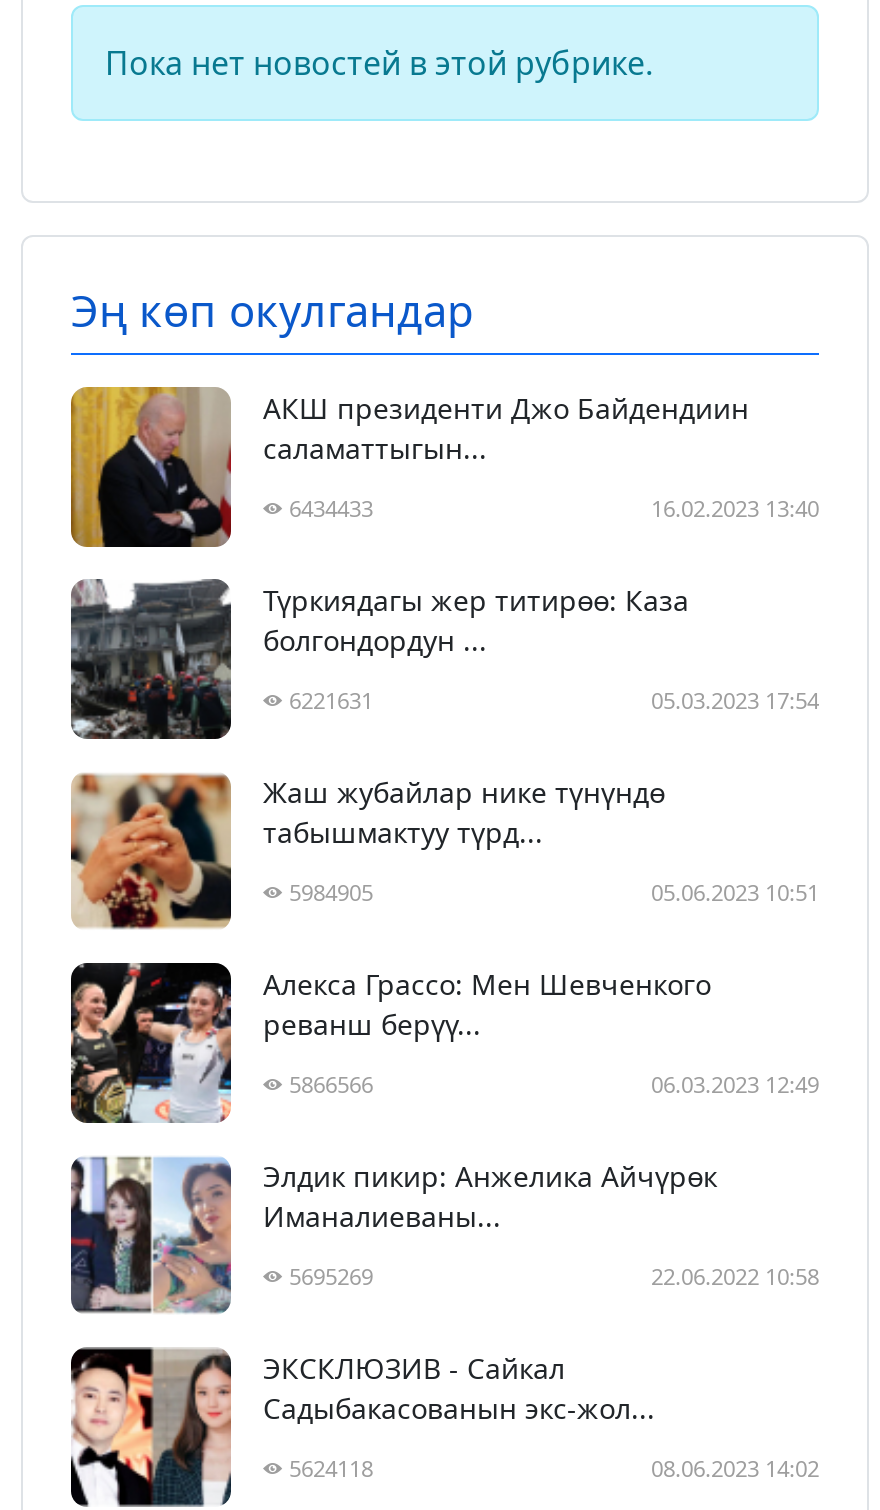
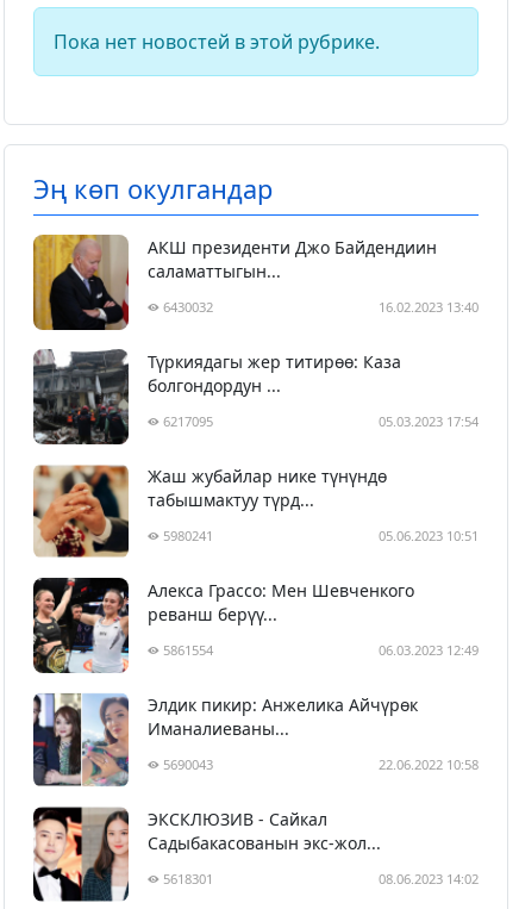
[289,493,373,523] 6434433 -> [163,298,213,316] 6430032
[289,685,373,715] 6221631 -> [163,412,213,430] 6217095
[289,877,373,907] 5984905 -> [163,527,213,545] 5980241
[289,1069,373,1099] 5866566 -> [163,641,213,659] 5861554
[289,1261,373,1291] 5695269 -> [163,756,213,773] 5690043
[289,1453,373,1483] 5624118 -> [163,870,213,888] 5618301

